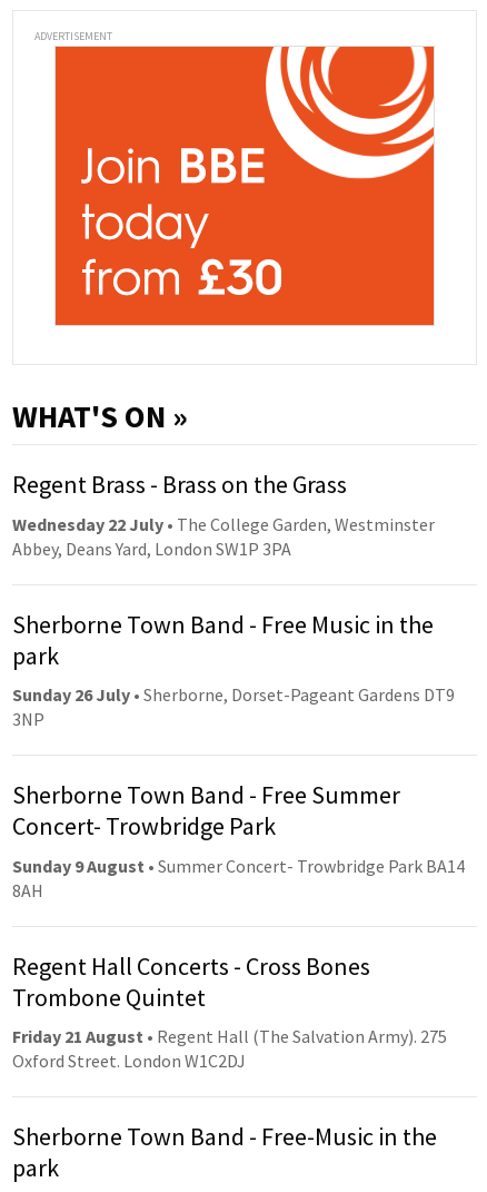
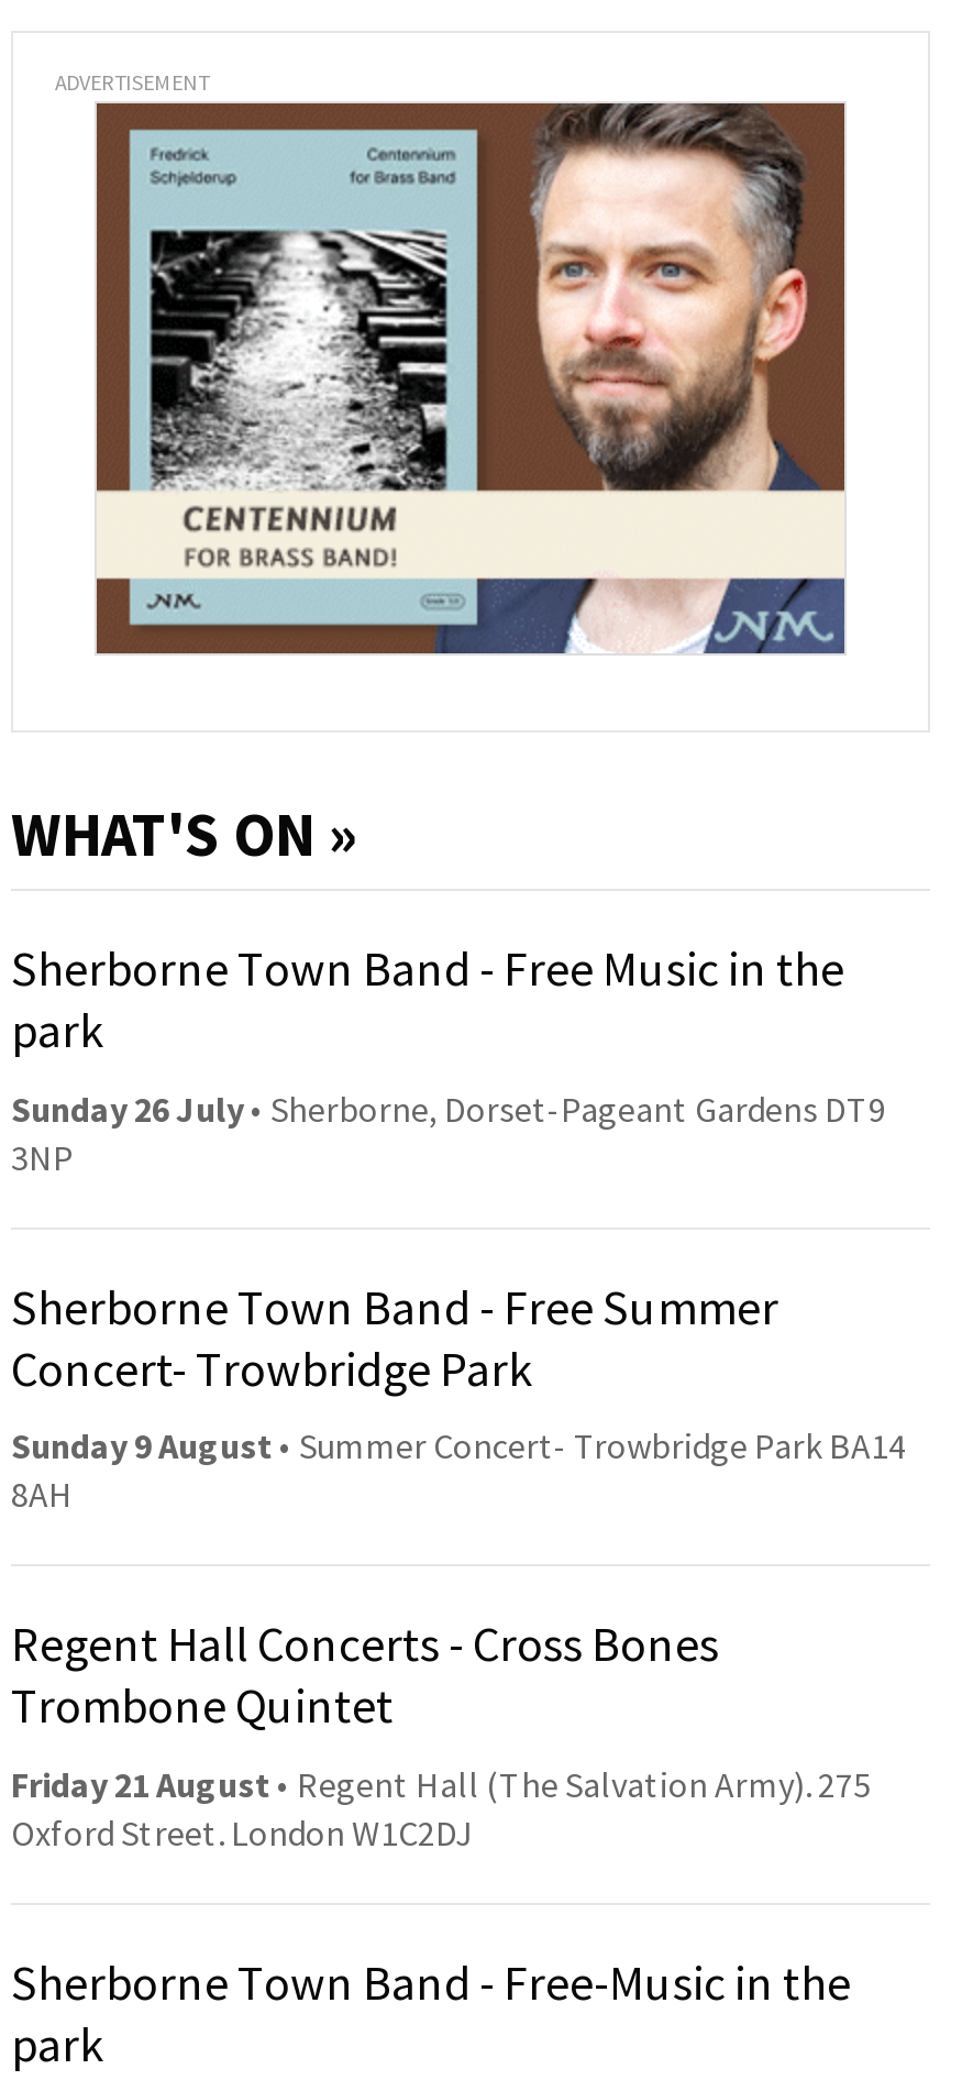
[54,46,435,326] [image] -> [95,101,847,656] [image]
[12,469,435,559] Regent Brass - Brass on the Grass | Wednesday 22 July • The College Garden, Westminster | Abbey, Deans Yard, London SW1P 3PA -> none

